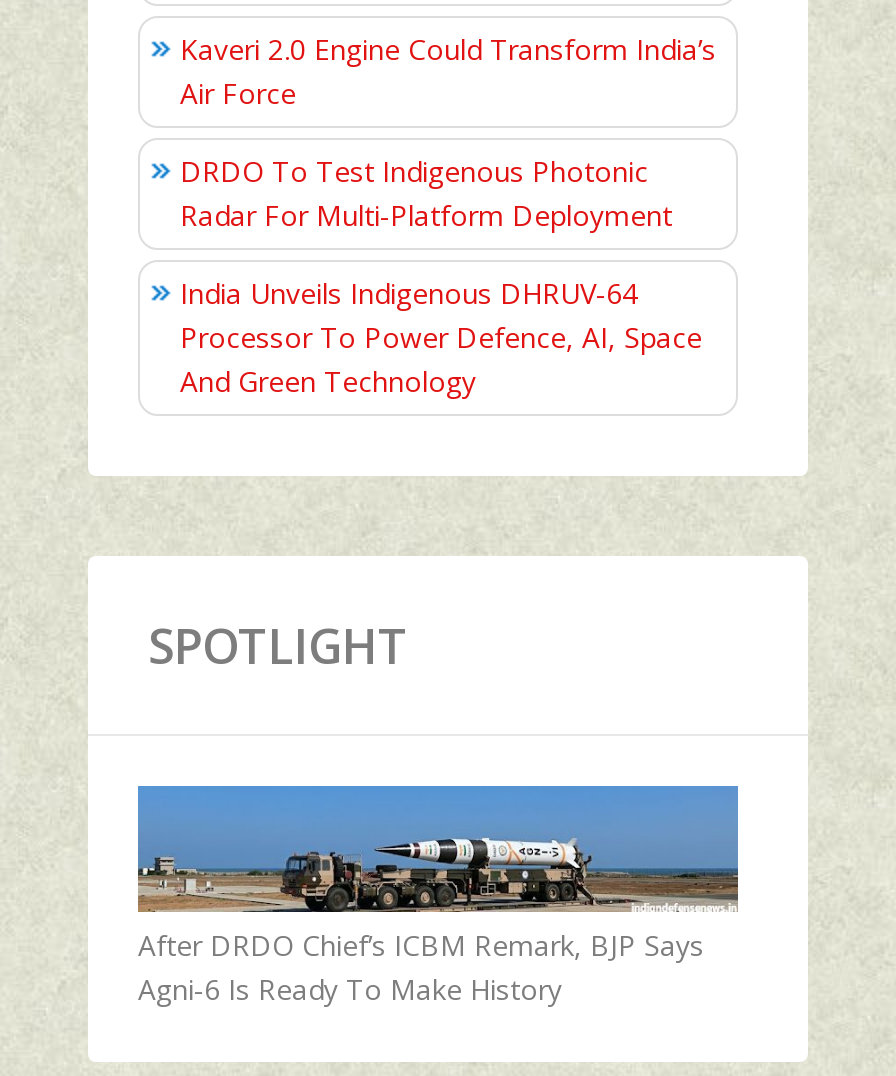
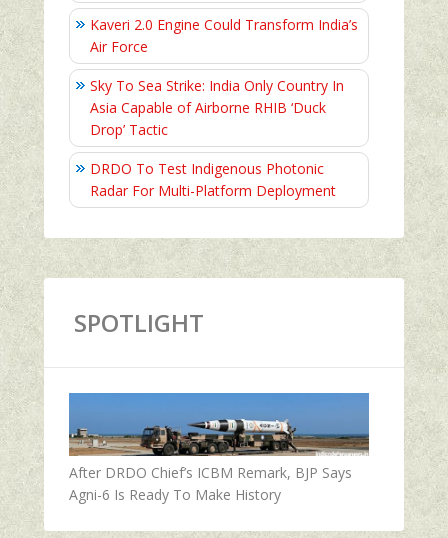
none -> [90,76,344,139] Sky To Sea Strike: India Only Country In | Asia Capable of Airborne RHIB ‘Duck | Drop’ Tactic
moved [180,152,672,234] -> [90,159,336,200]: DRDO To Test Indigenous Photonic | Radar For Multi-Platform Deployment
[180,274,702,400] India Unveils Indigenous DHRUV-64 | Processor To Power Defence, AI, Space | And Green Technology -> none

